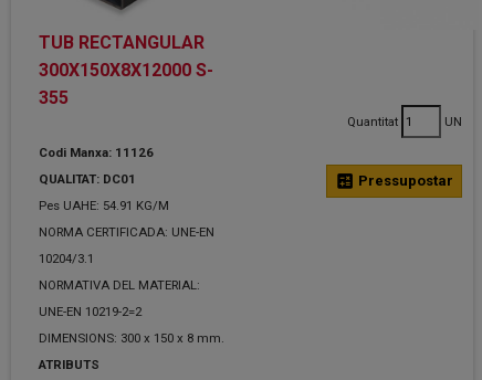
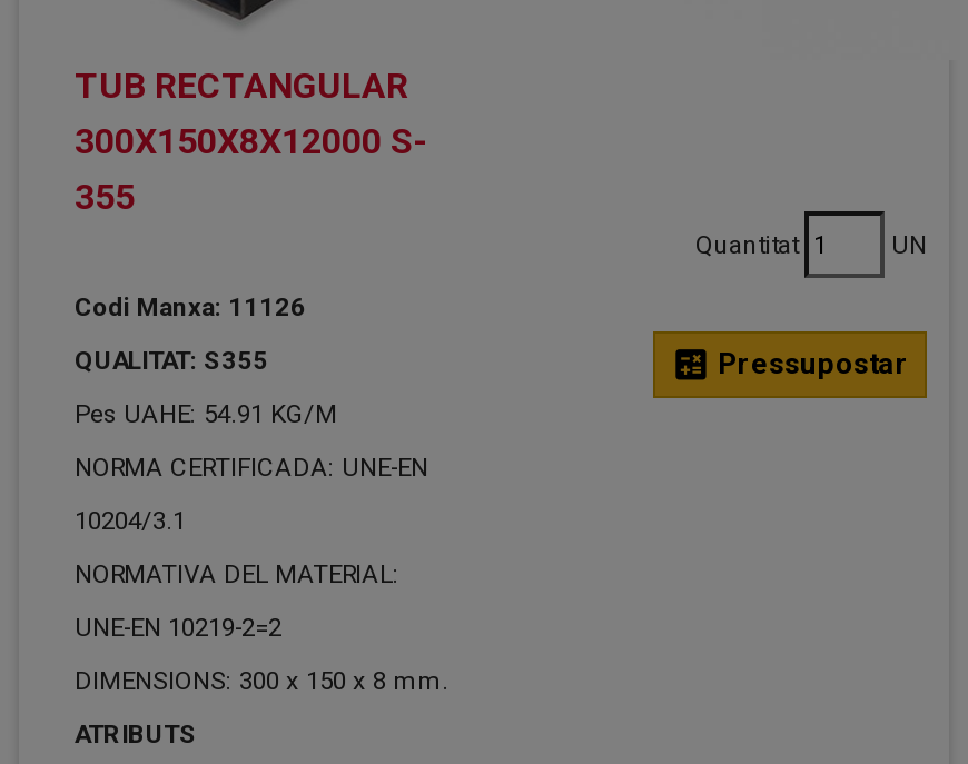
[39,171,136,186] QUALITAT: DC01 -> [75,344,268,375] QUALITAT: S355

